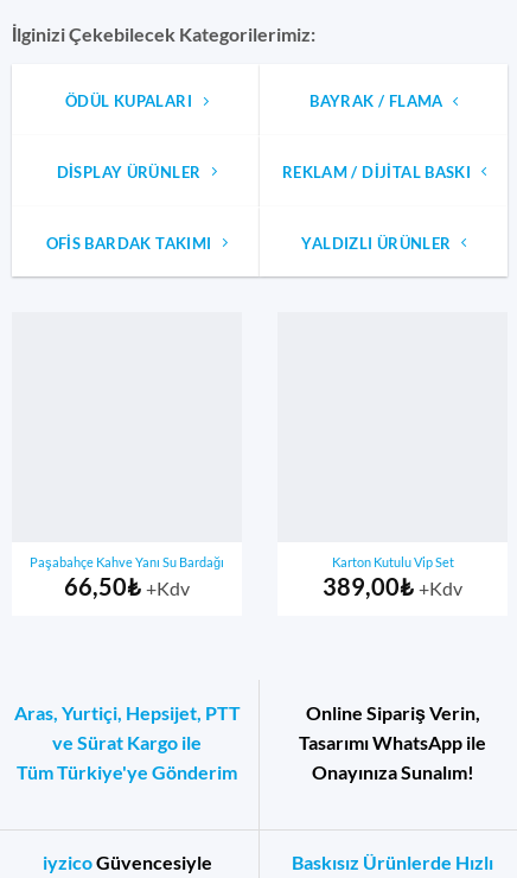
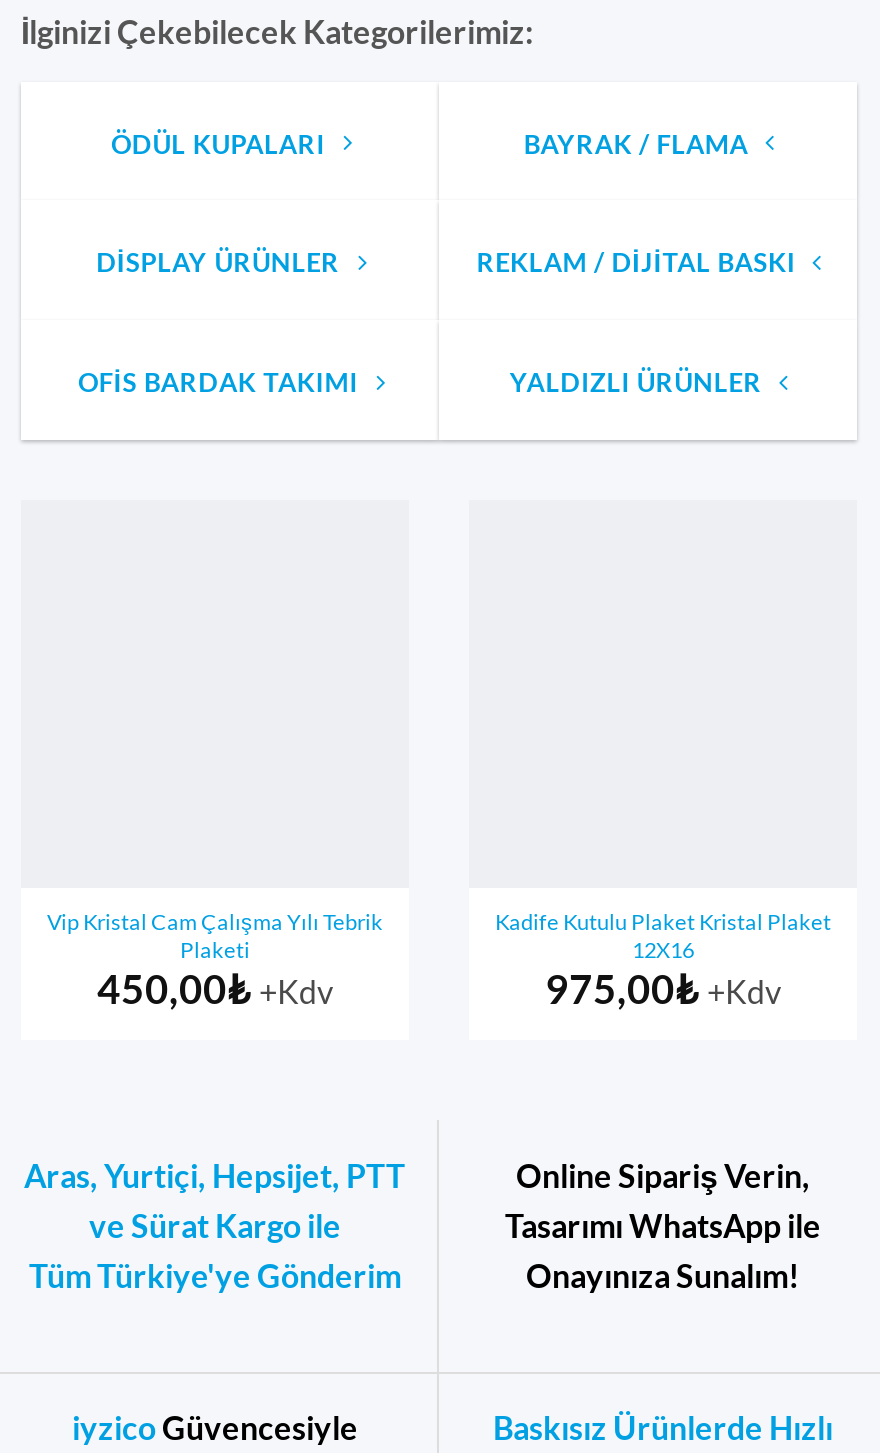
[30,555,224,600] Paşabahçe Kahve Yanı Su Bardağı | 66,50₺ +Kdv -> [47,908,383,1012] Vip Kristal Cam Çalışma Yılı Tebrik | Plaketi | 450,00₺ +Kdv
[323,555,462,600] Karton Kutulu Vip Set | 389,00₺ +Kdv -> [495,908,831,1012] Kadife Kutulu Plaket Kristal Plaket | 12X16 | 975,00₺ +Kdv

